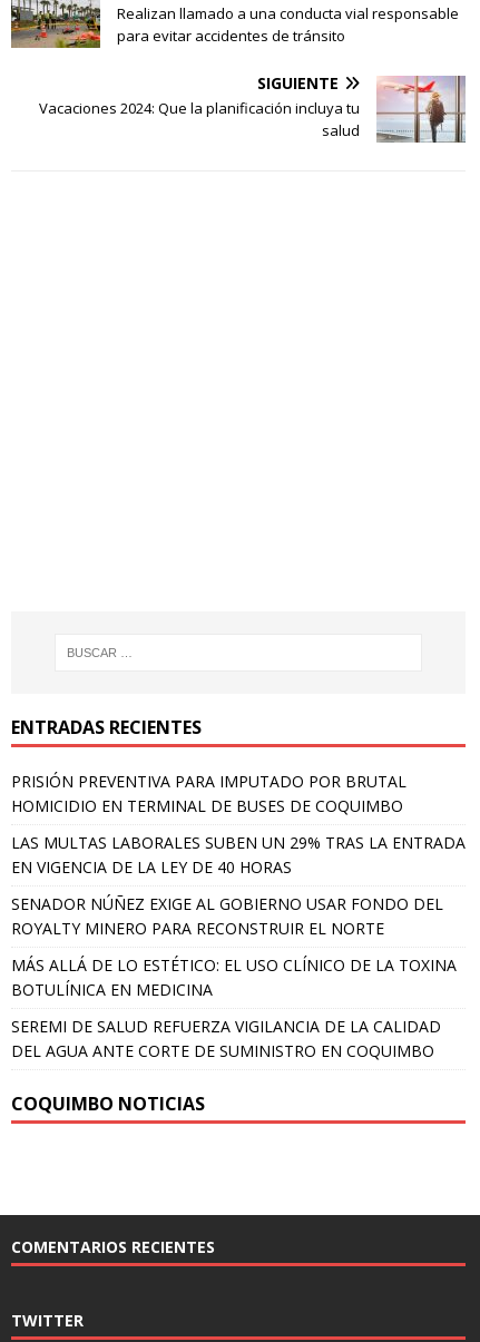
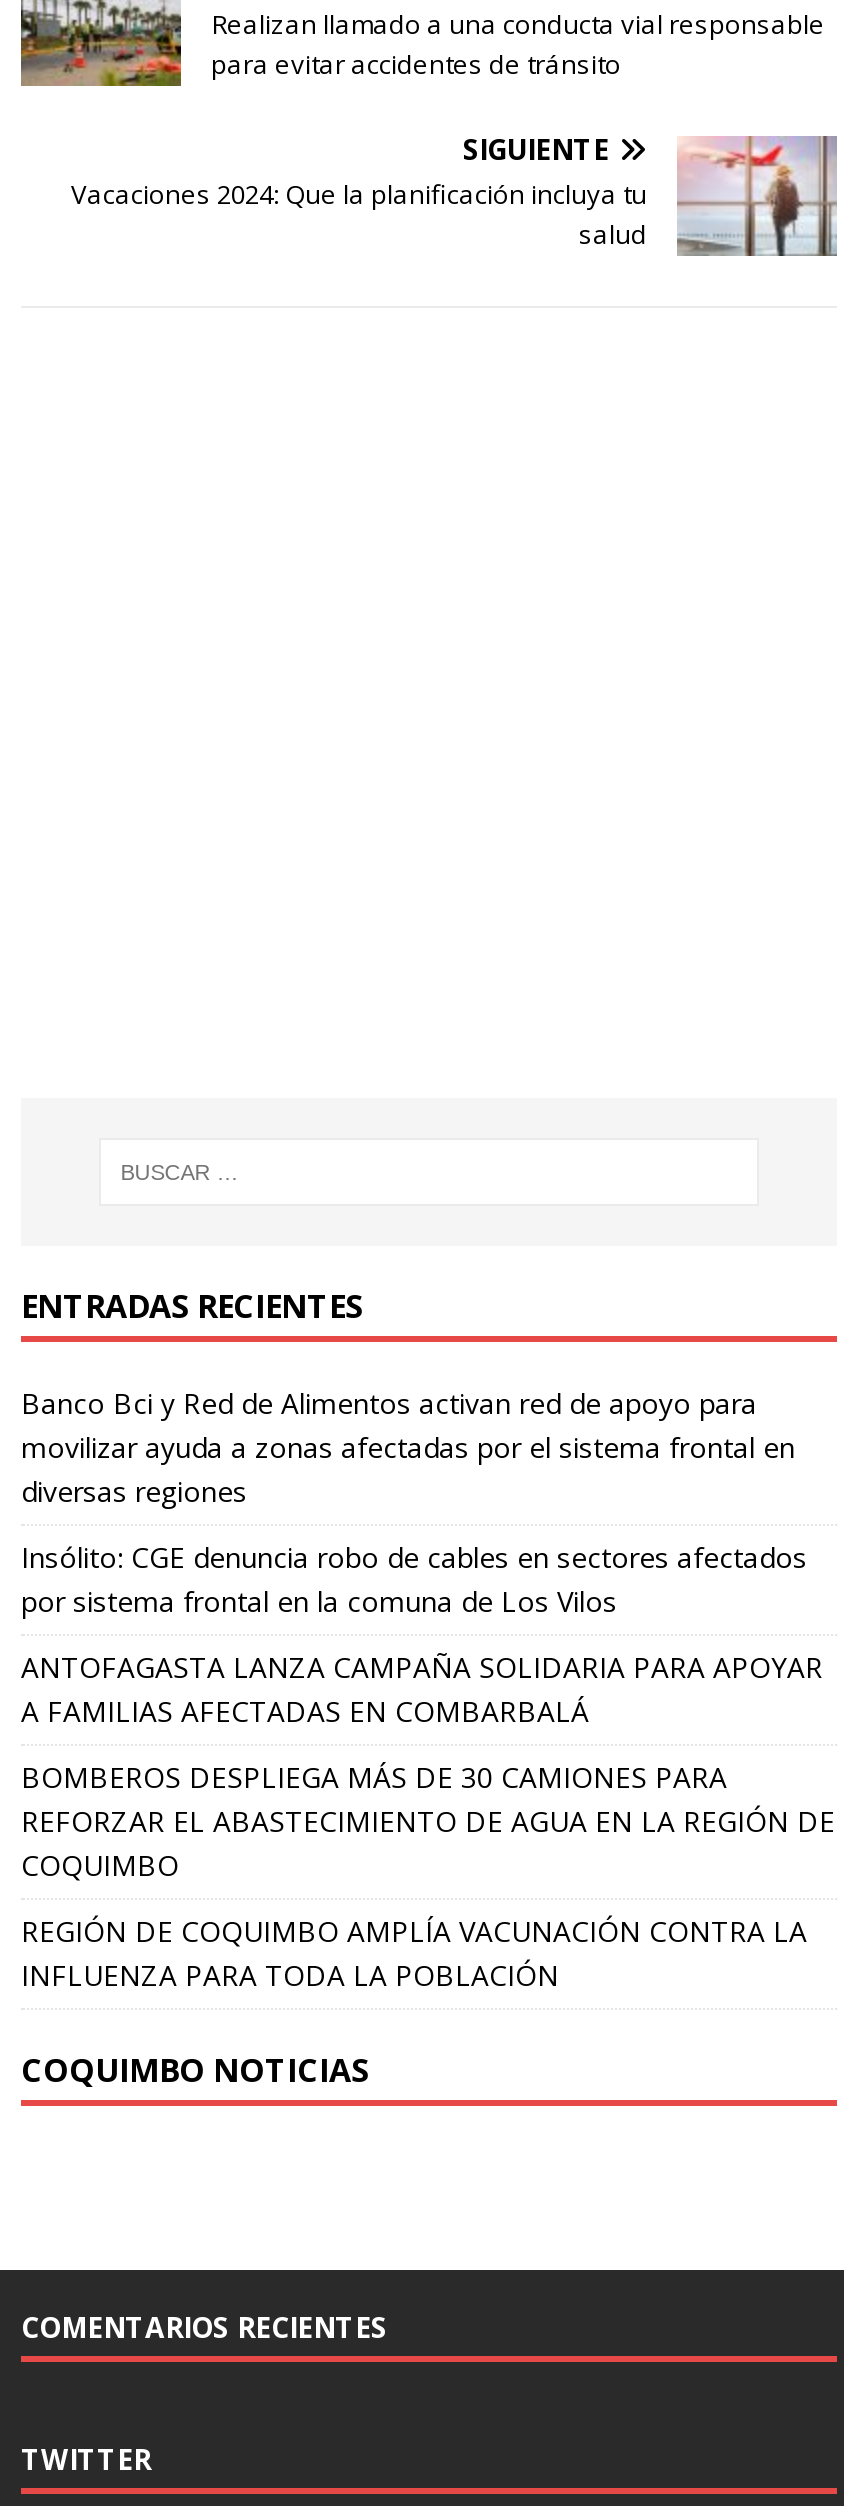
[11,771,406,817] PRISIÓN PREVENTIVA PARA IMPUTADO POR BRUTAL | HOMICIDIO EN TERMINAL DE BUSES DE COQUIMBO -> [21,1385,795,1511] Banco Bci y Red de Alimentos activan red de apoyo para | movilizar ayuda a zonas afectadas por el sistema frontal en | diversas regiones
[11,832,466,878] LAS MULTAS LABORALES SUBEN UN 29% TRAS LA ENTRADA | EN VIGENCIA DE LA LEY DE 40 HORAS -> [21,1539,807,1621] Insólito: CGE denuncia robo de cables en sectores afectados | por sistema frontal en la comuna de Los Vilos
[11,894,443,939] SENADOR NÚÑEZ EXIGE AL GOBIERNO USAR FONDO DEL | ROYALTY MINERO PARA RECONSTRUIR EL NORTE -> [21,1649,823,1731] ANTOFAGASTA LANZA CAMPAÑA SOLIDARIA PARA APOYAR | A FAMILIAS AFECTADAS EN COMBARBALÁ
[11,955,457,1001] MÁS ALLÁ DE LO ESTÉTICO: EL USO CLÍNICO DE LA TOXINA | BOTULÍNICA EN MEDICINA -> [21,1759,835,1885] BOMBEROS DESPLIEGA MÁS DE 30 CAMIONES PARA | REFORZAR EL ABASTECIMIENTO DE AGUA EN LA REGIÓN DE | COQUIMBO
[11,1016,441,1062] SEREMI DE SALUD REFUERZA VIGILANCIA DE LA CALIDAD | DEL AGUA ANTE CORTE DE SUMINISTRO EN COQUIMBO -> [21,1913,807,1995] REGIÓN DE COQUIMBO AMPLÍA VACUNACIÓN CONTRA LA | INFLUENZA PARA TODA LA POBLACIÓN

